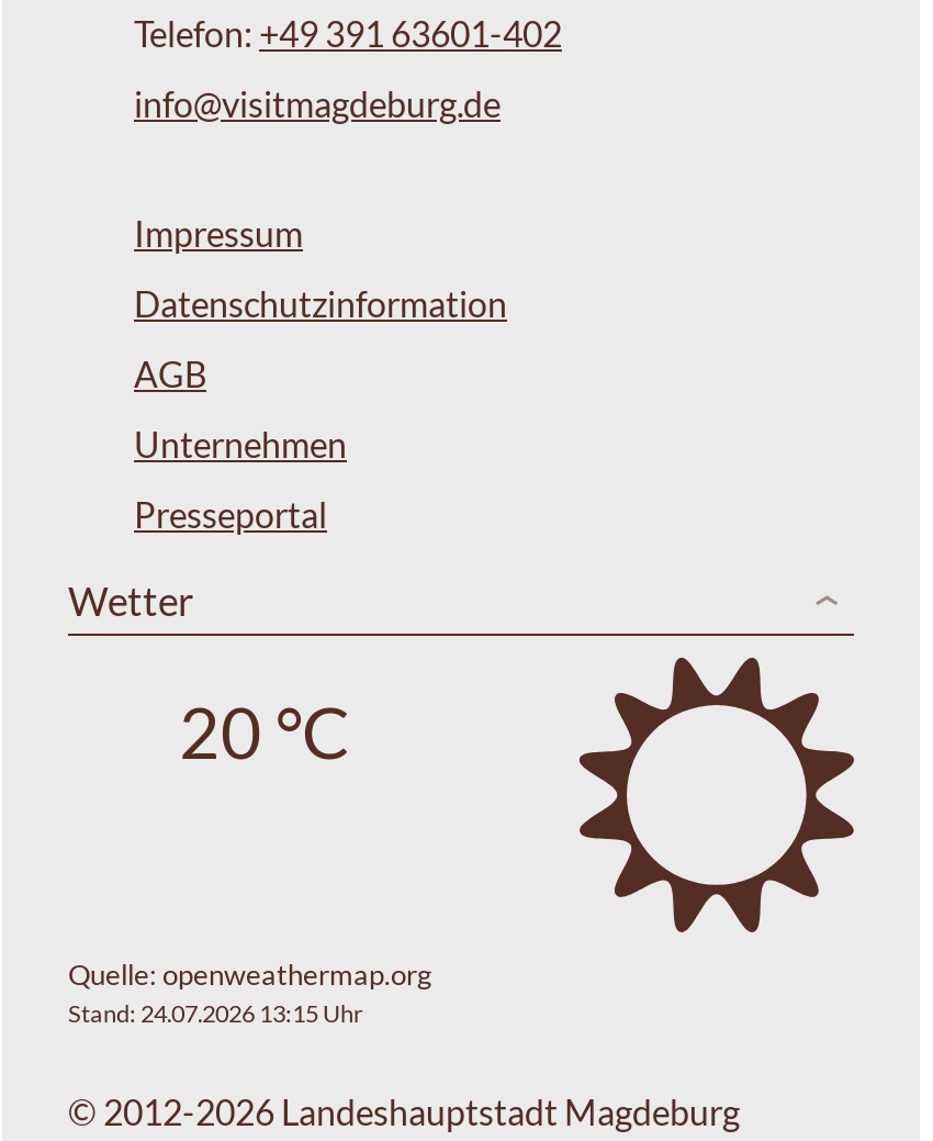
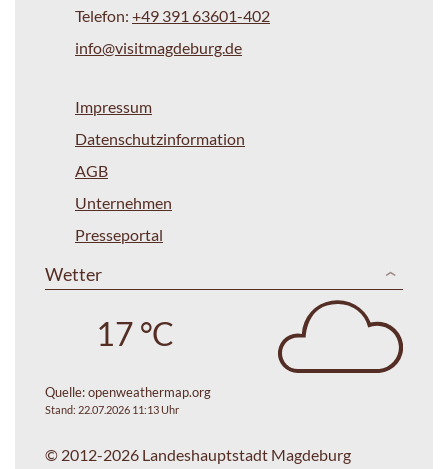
[577,656,856,932] [image] -> [277,299,404,374] [image]
[179,687,350,773] 20 °C -> [95,313,173,352] 17 °C
[68,998,362,1026] Stand: 24.07.2026 13:15 Uhr -> [45,403,179,416] Stand: 22.07.2026 11:13 Uhr

